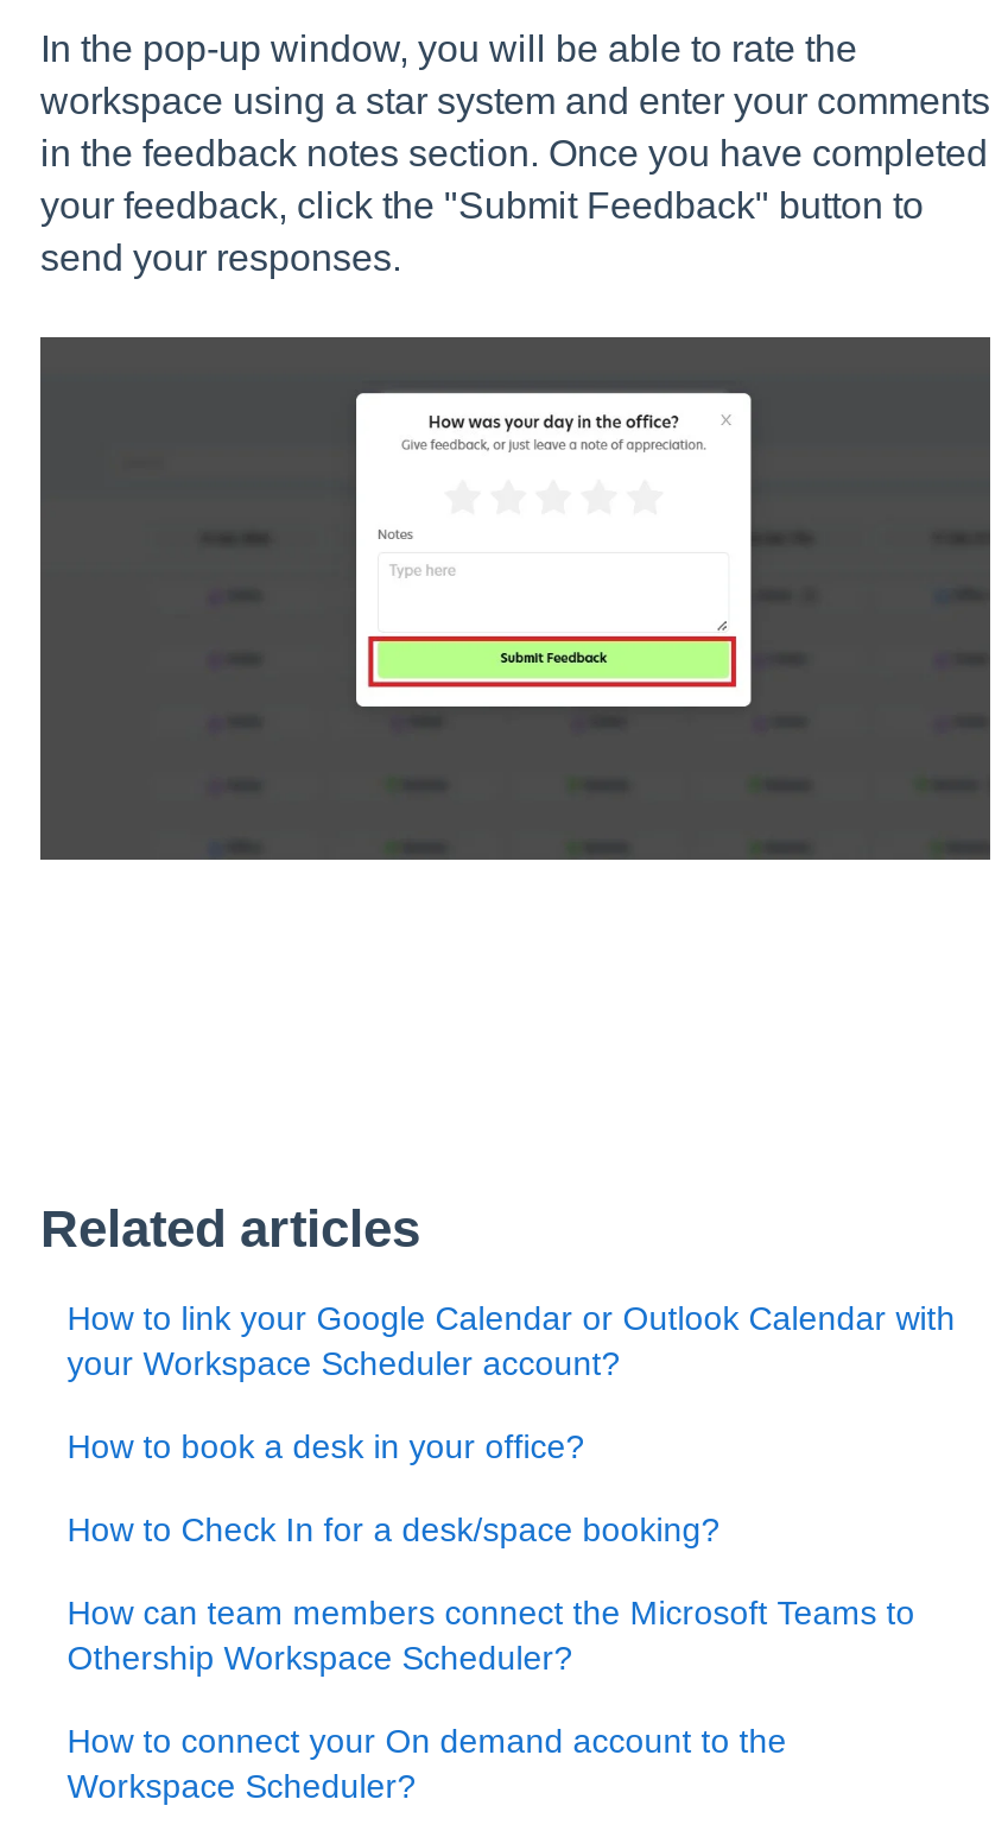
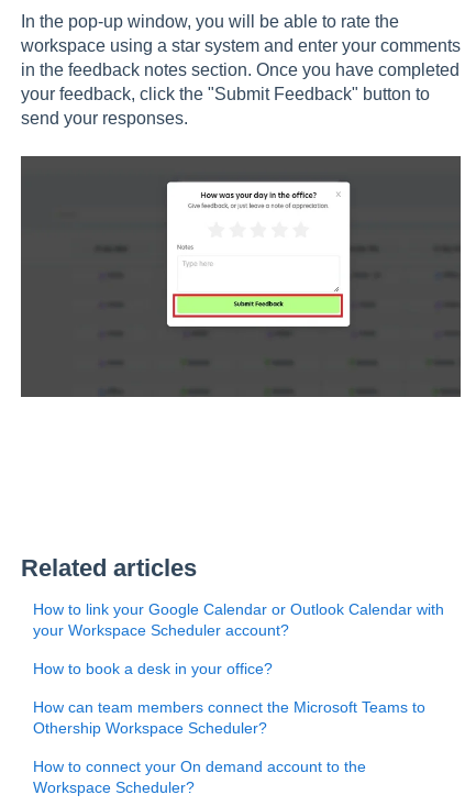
[67,1510,720,1548] How to Check In for a desk/space booking? -> none

